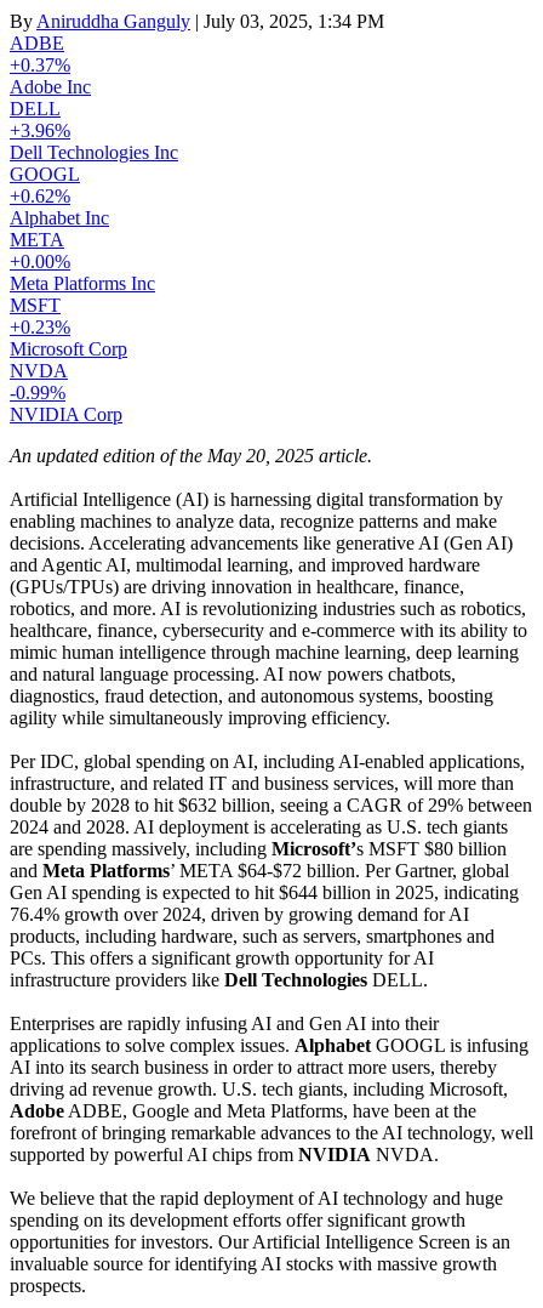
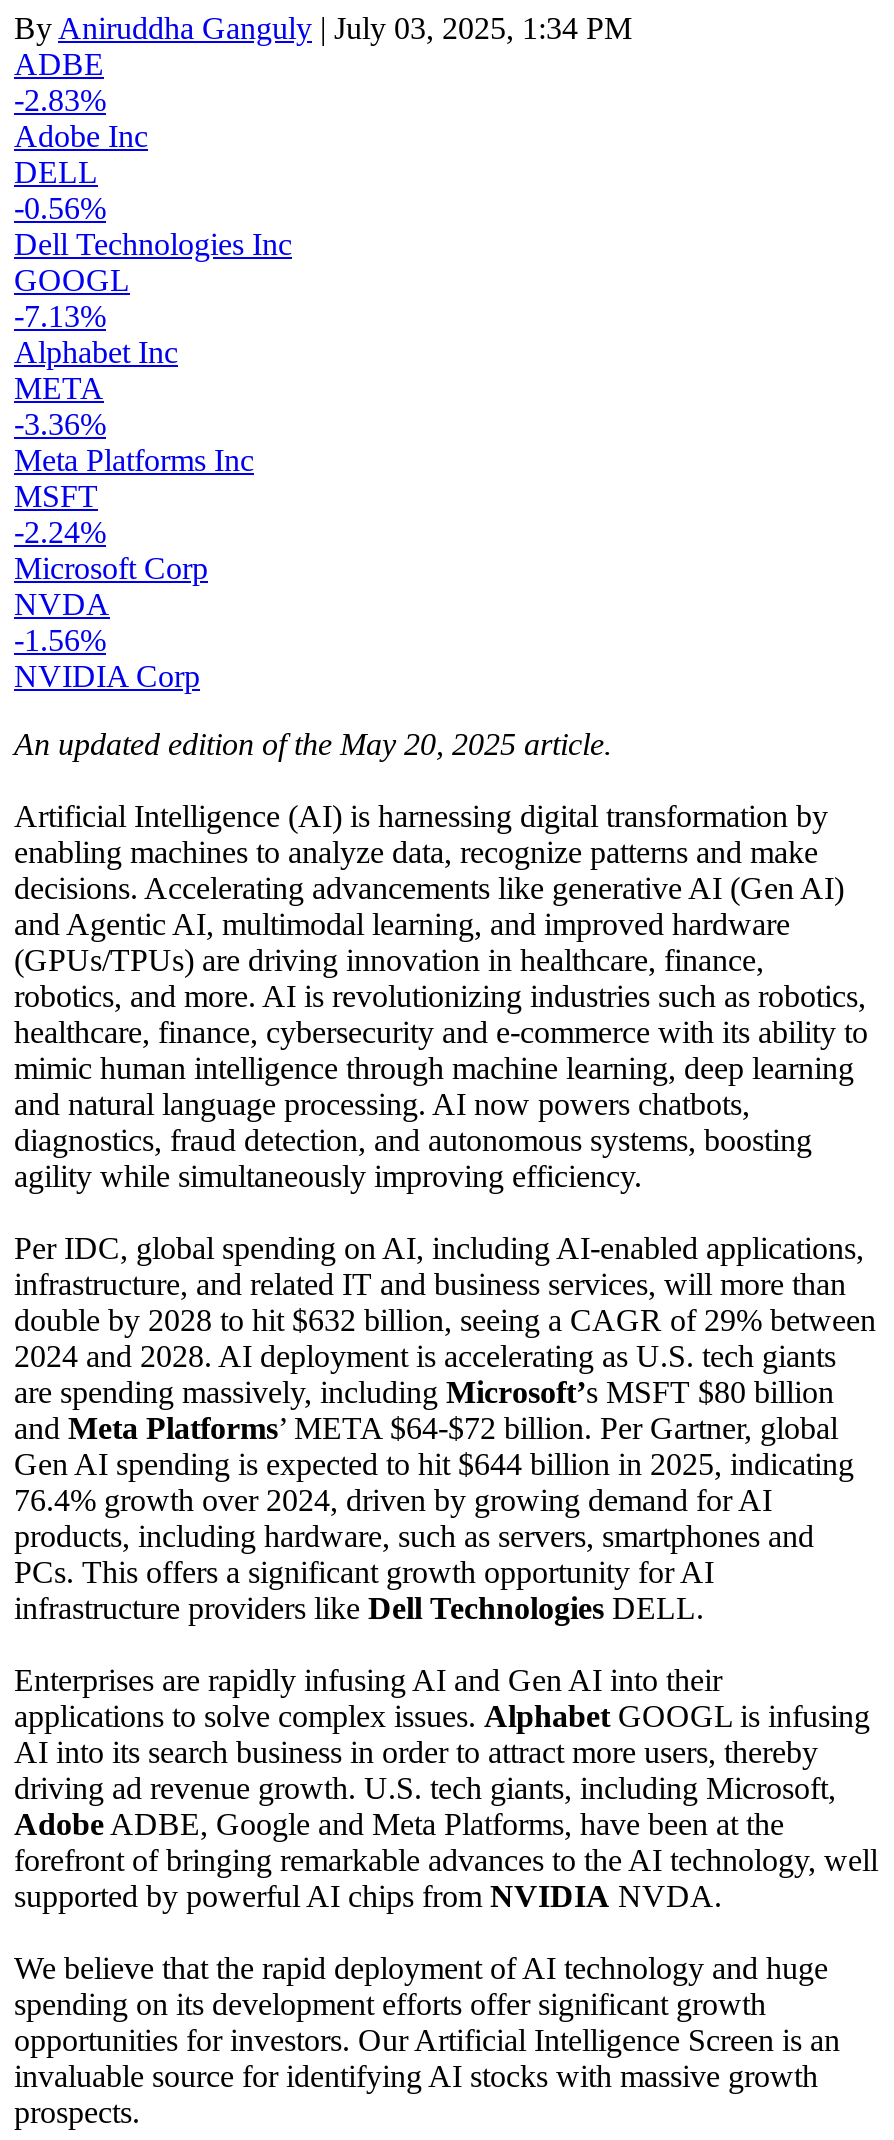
[10,54,70,75] +0.37% -> [14,83,106,117] -2.83%
[10,120,70,141] +3.96% -> [14,191,106,225] -0.56%
[10,186,70,206] +0.62% -> [14,299,106,333] -7.13%
[10,251,70,272] +0.00% -> [14,407,106,441] -3.36%
[10,317,70,337] +0.23% -> [14,515,106,549] -2.24%
[10,382,65,403] -0.99% -> [14,623,106,657] -1.56%

